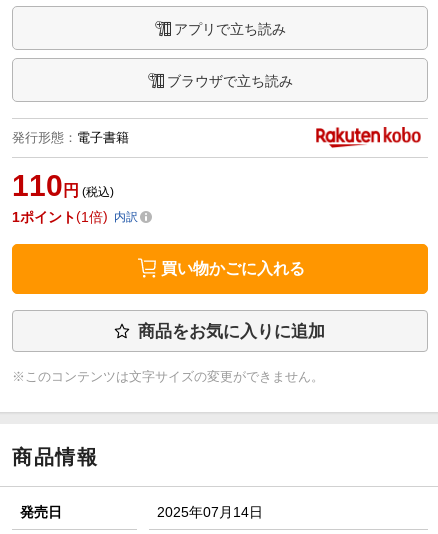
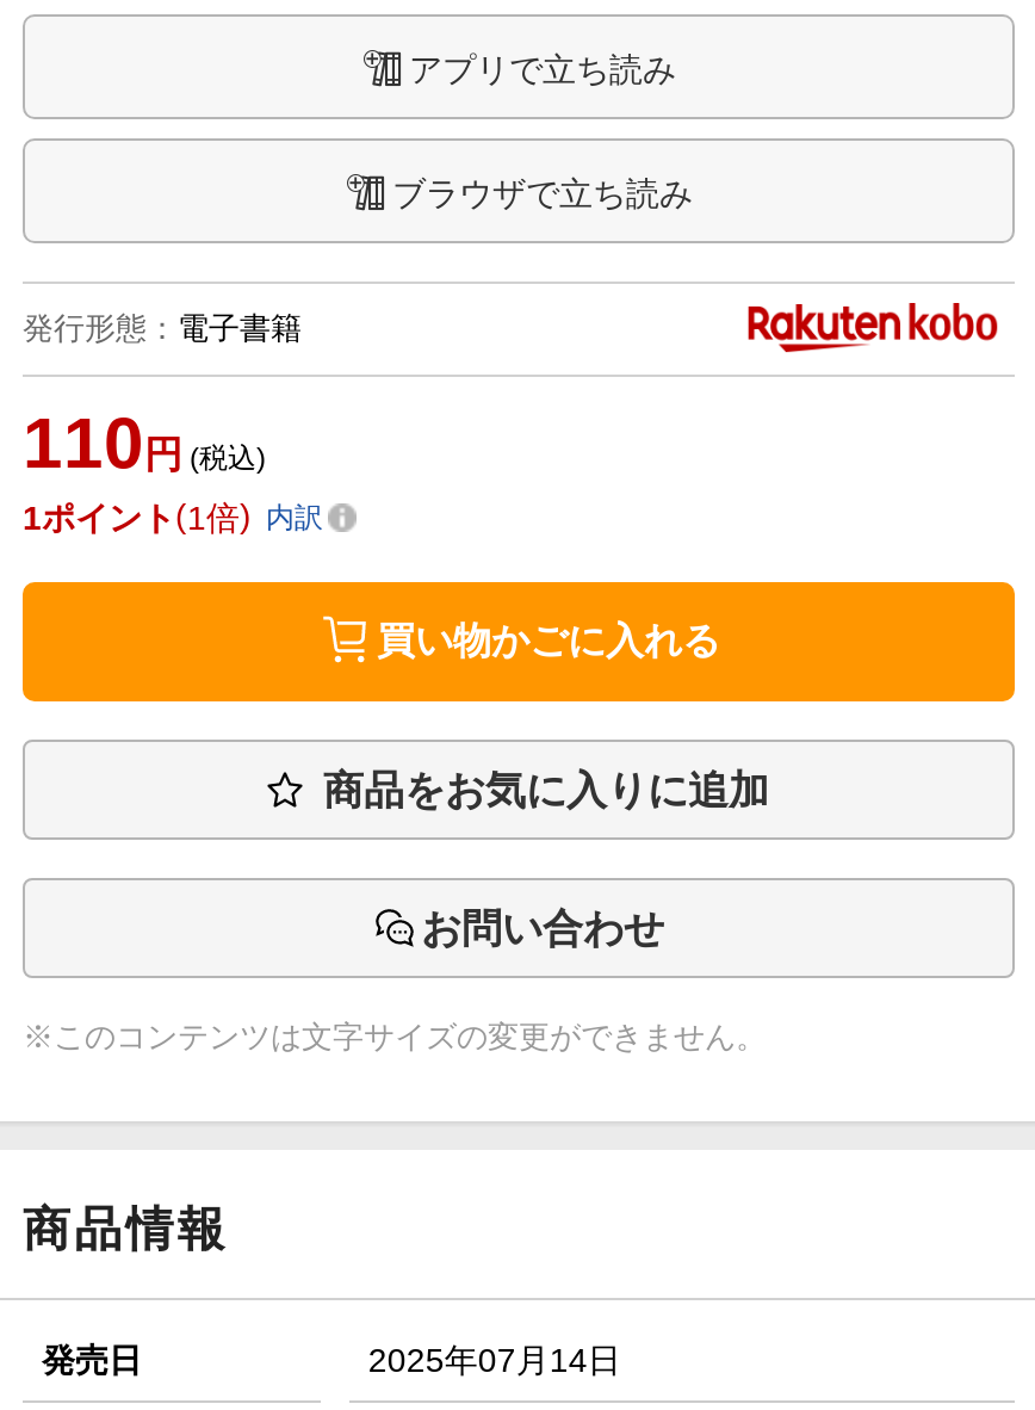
none -> [421,906,664,951] お問い合わせ

